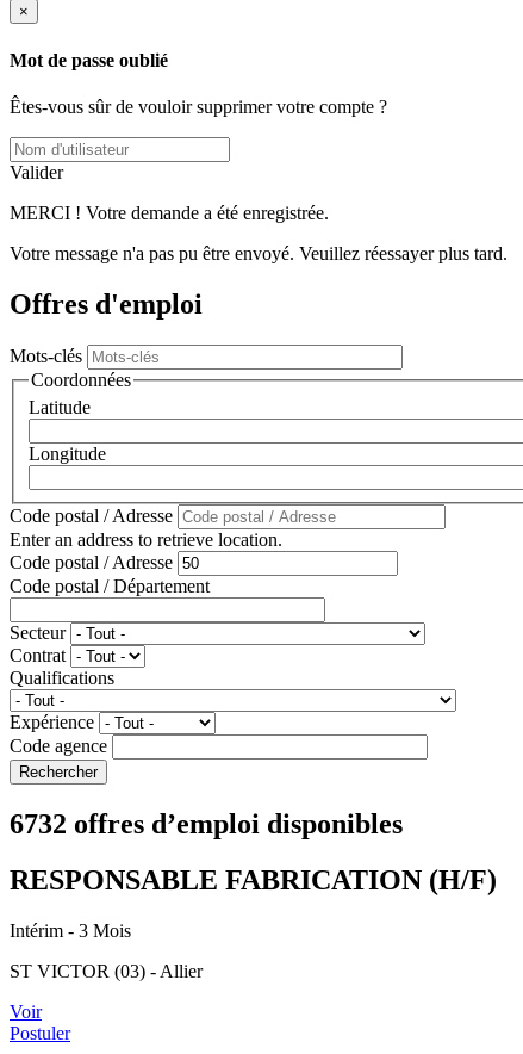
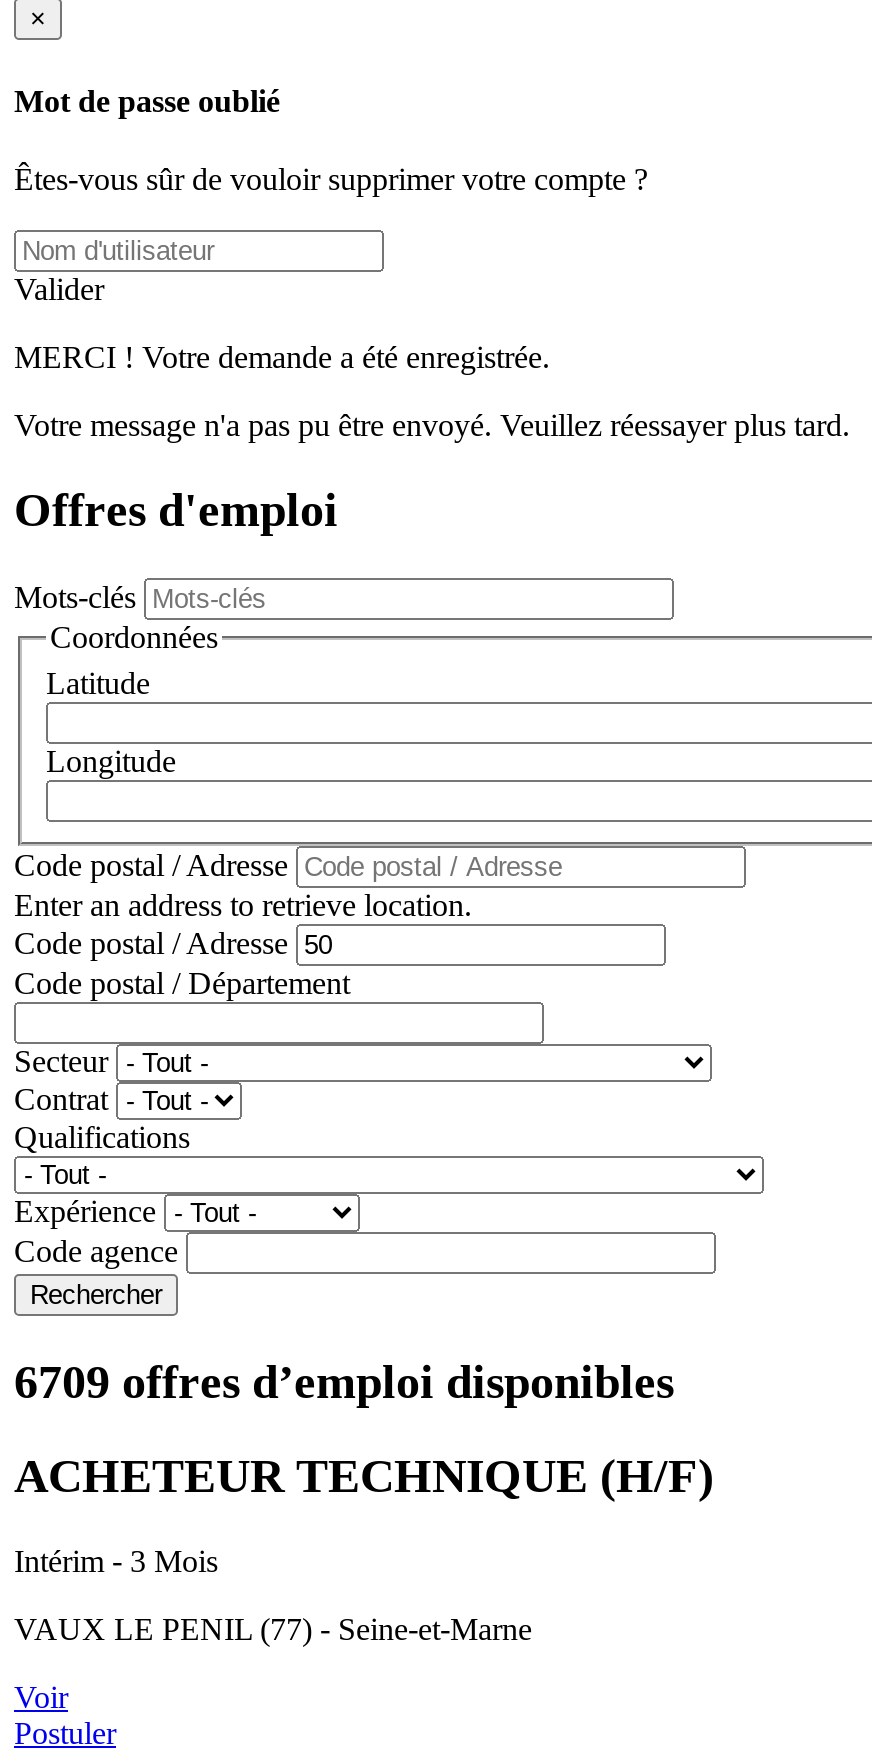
[10,809,403,840] 6732 offres d’emploi disponibles -> [14,1356,674,1408] 6709 offres d’emploi disponibles
[10,865,497,896] RESPONSABLE FABRICATION (H/F) -> [14,1450,714,1502] ACHETEUR TECHNIQUE (H/F)
[10,961,203,981] ST VICTOR (03) - Allier -> [14,1612,532,1646] VAUX LE PENIL (77) - Seine-et-Marne

